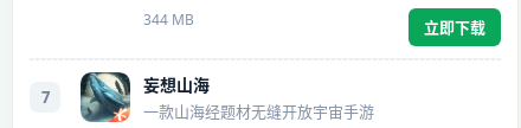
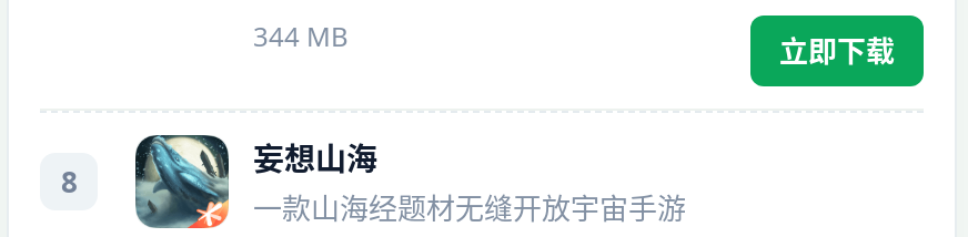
[41,87,49,108] 7 -> [61,162,77,202] 8

